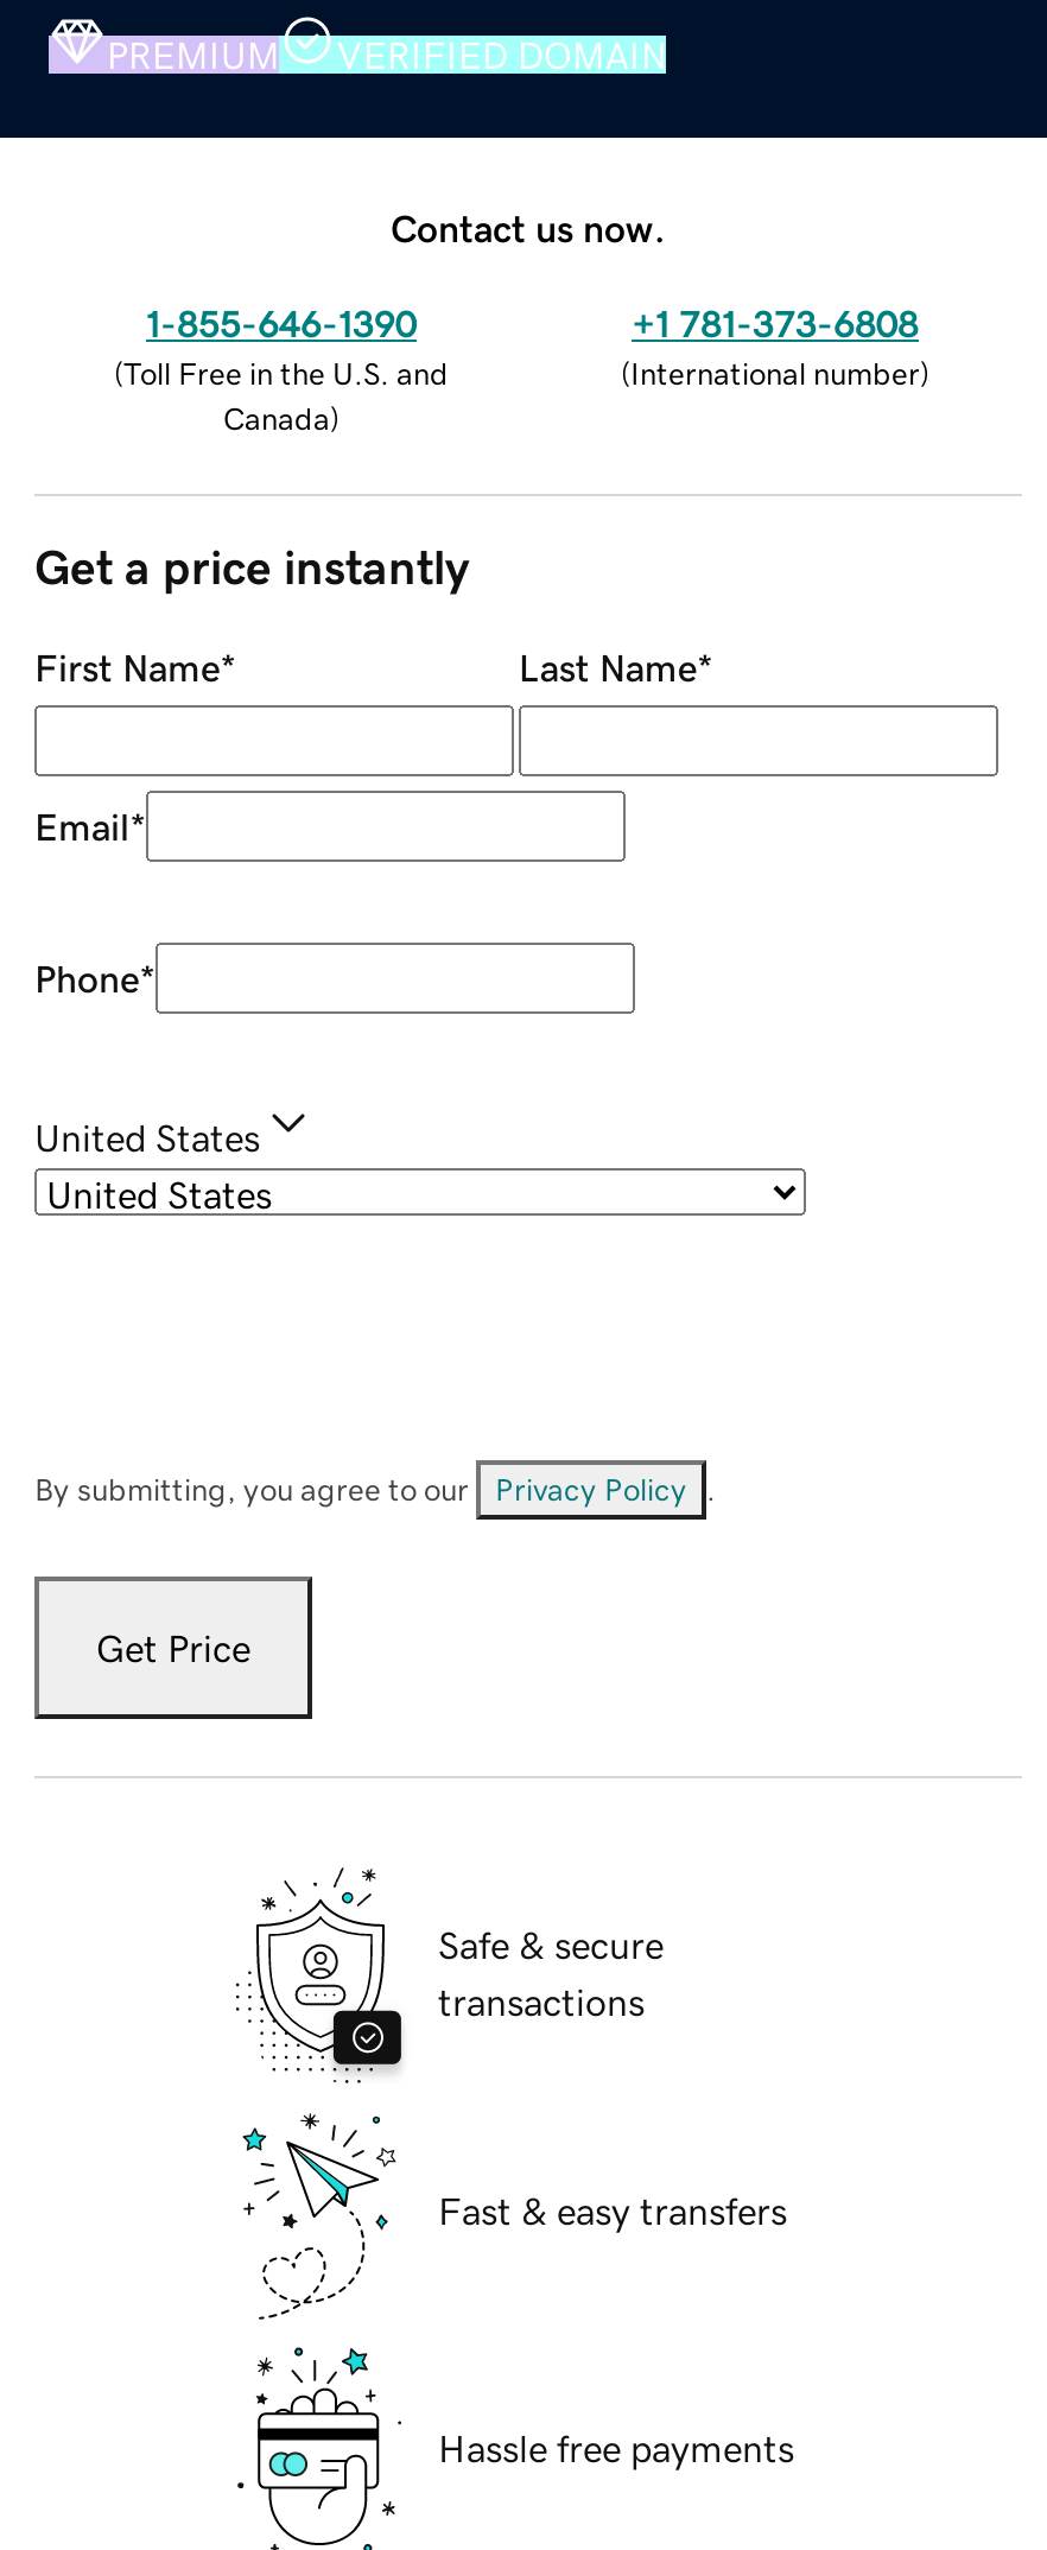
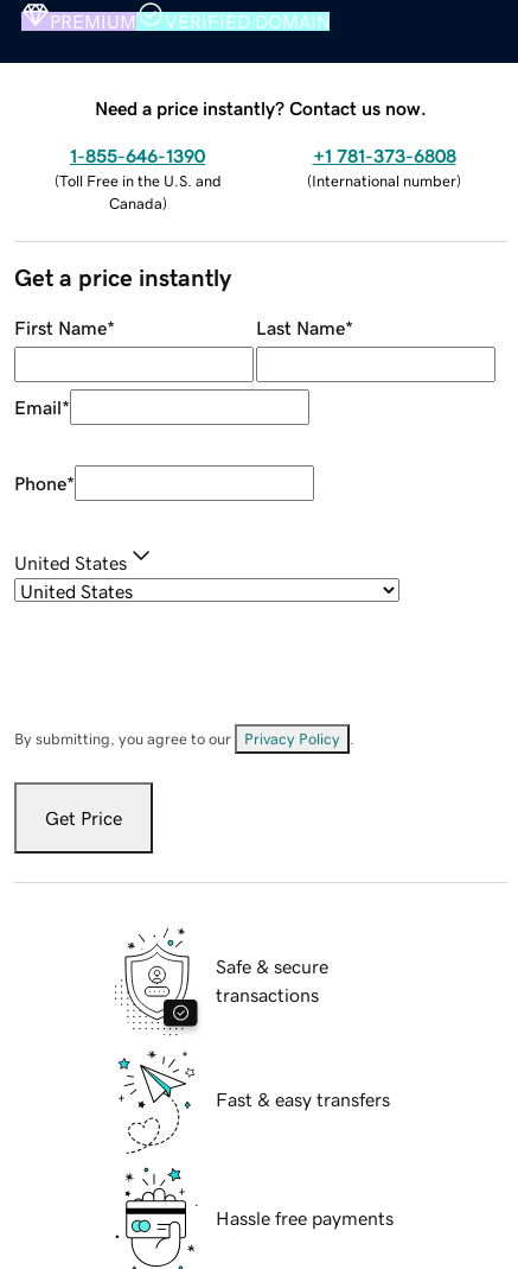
[391,208,666,246] Contact us now. -> [95,98,427,117] Need a price instantly? Contact us now.

